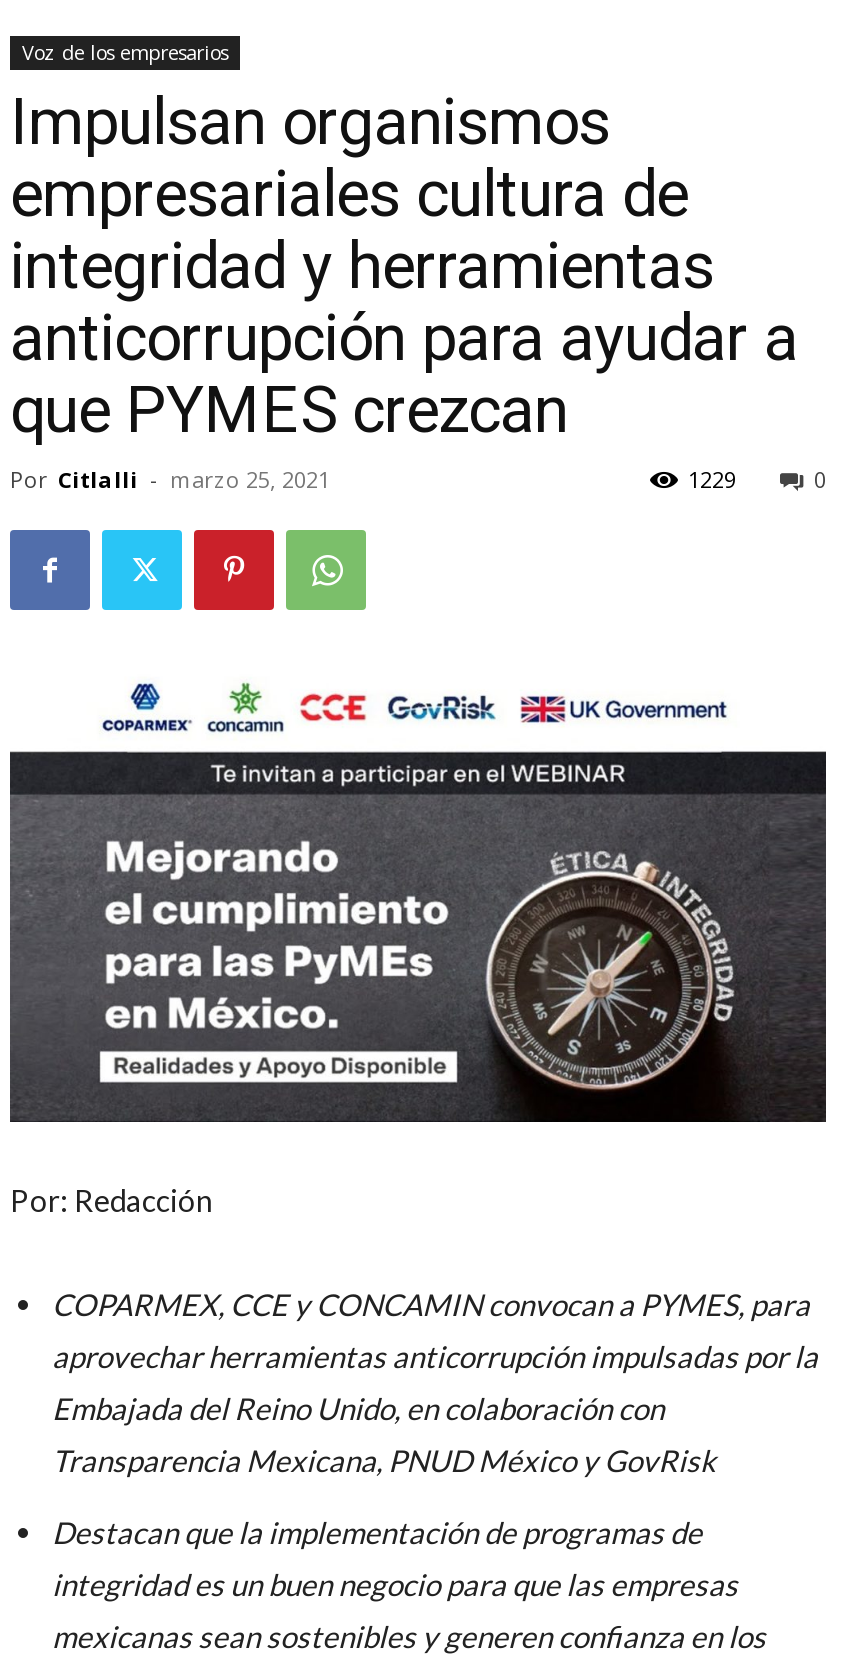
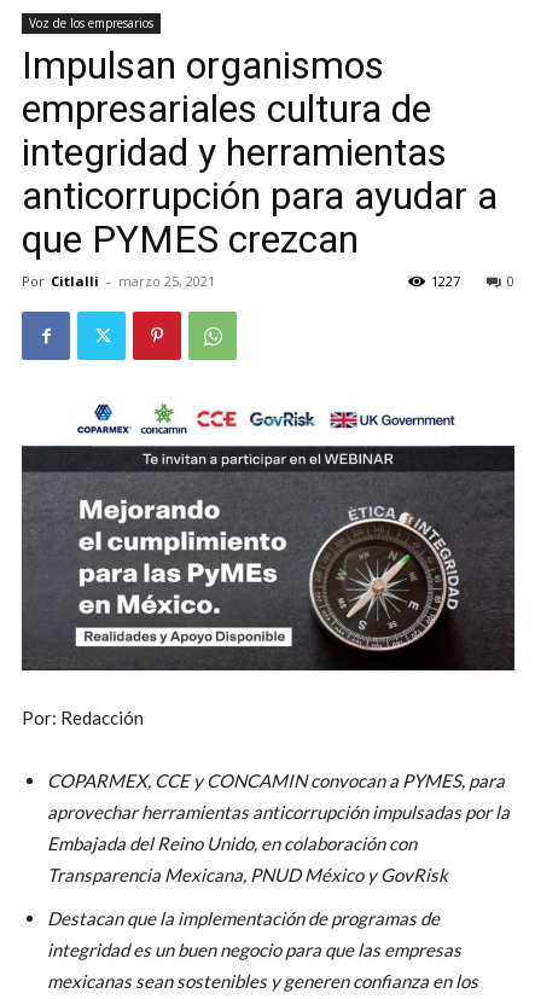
[688,464,736,494] 1229 -> [431,272,460,290] 1227

